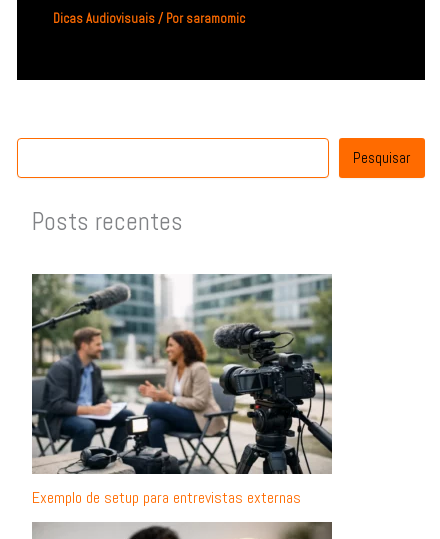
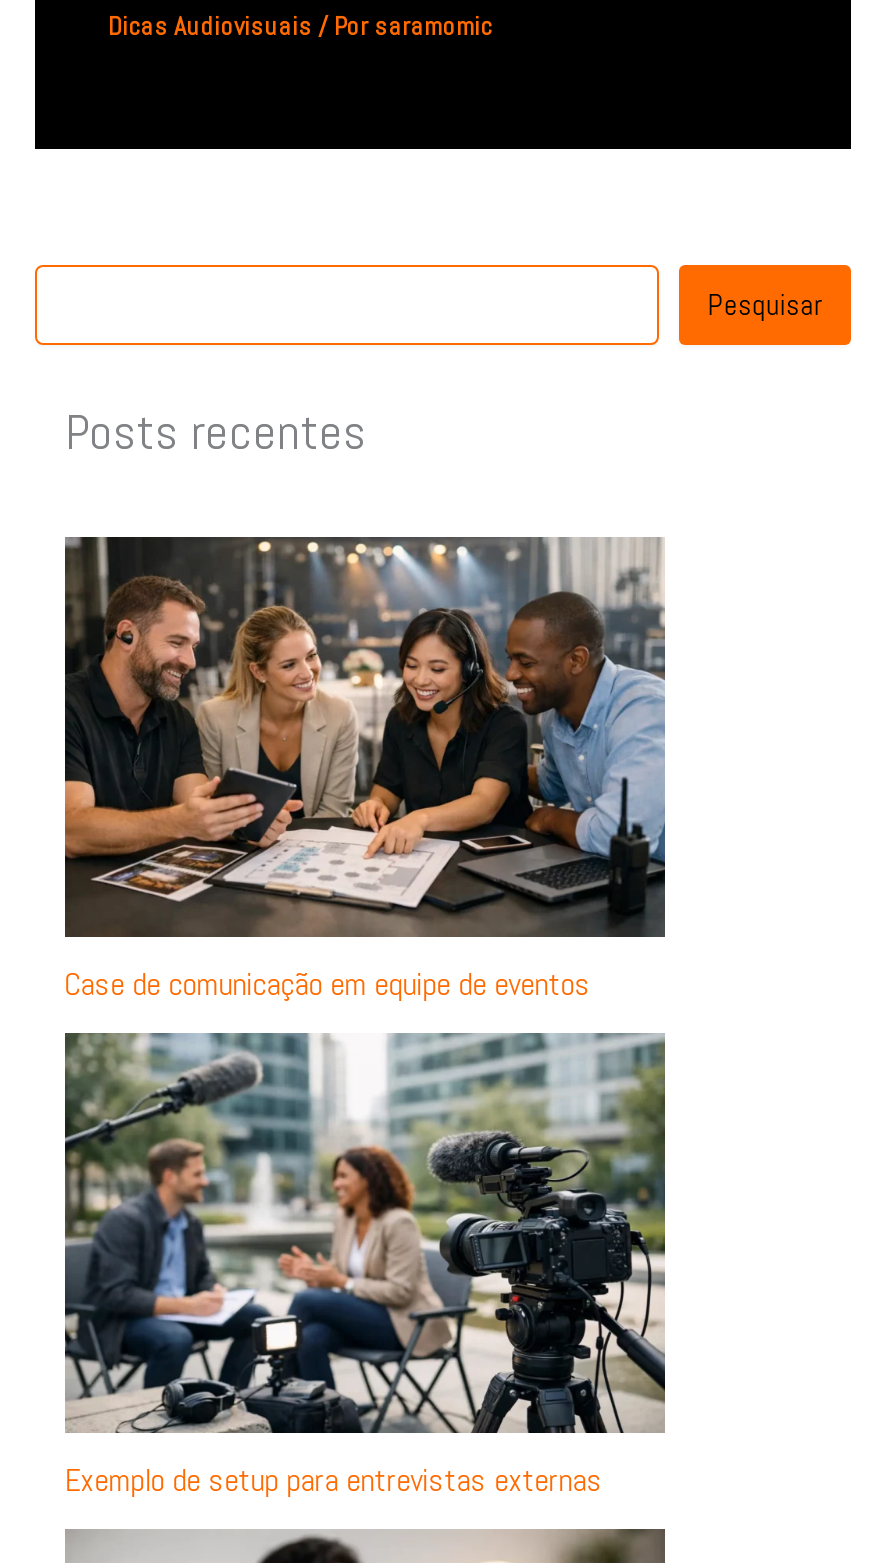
none -> [63,535,667,1004] [image] | Case de comunicação em equipe de eventos

